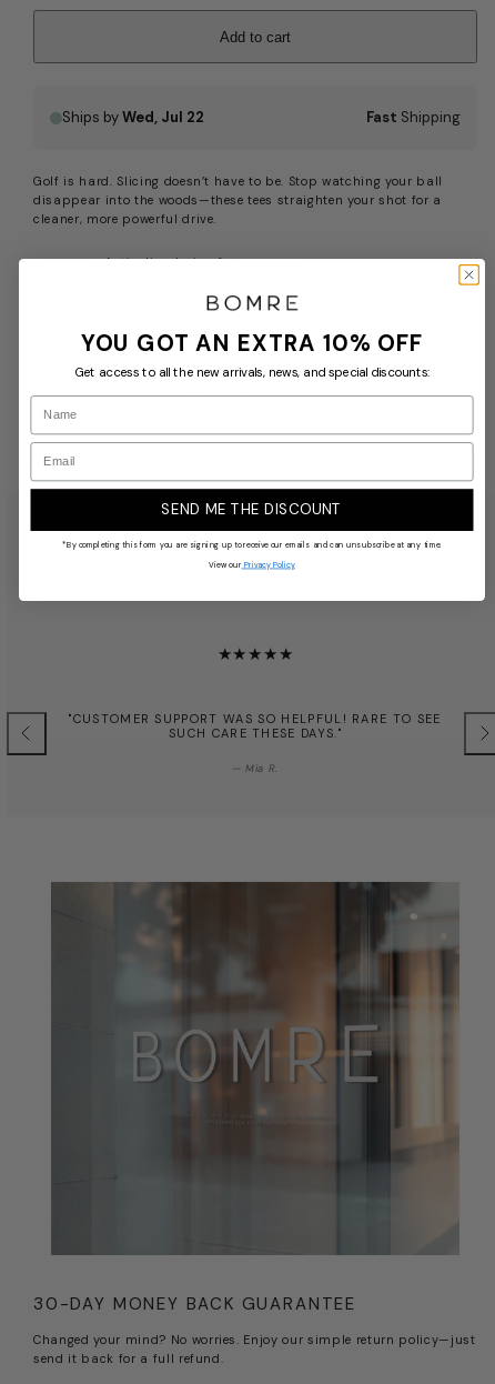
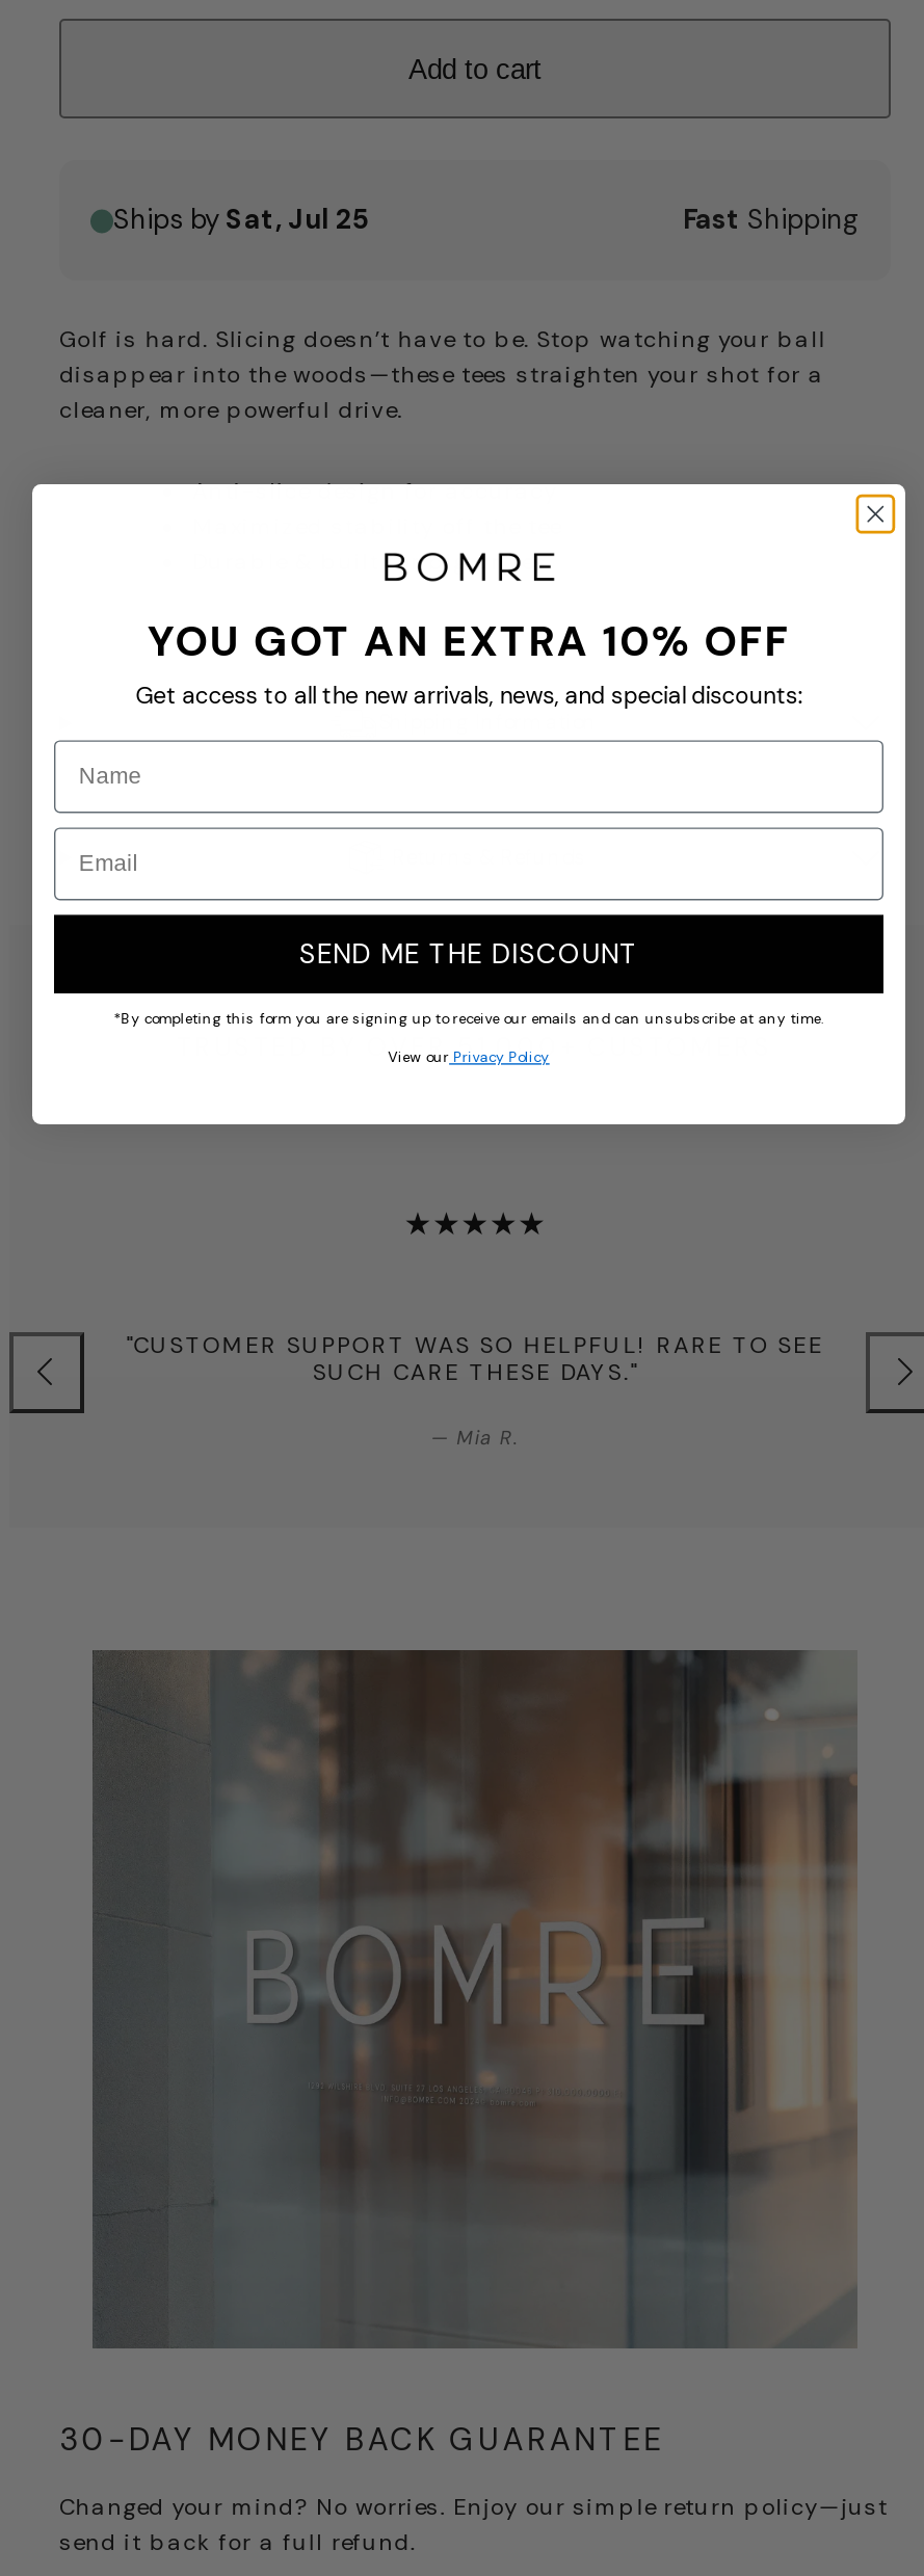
[62,108,204,127] Ships by Wed, Jul 22 -> [113,202,369,237] Ships by Sat, Jul 25

